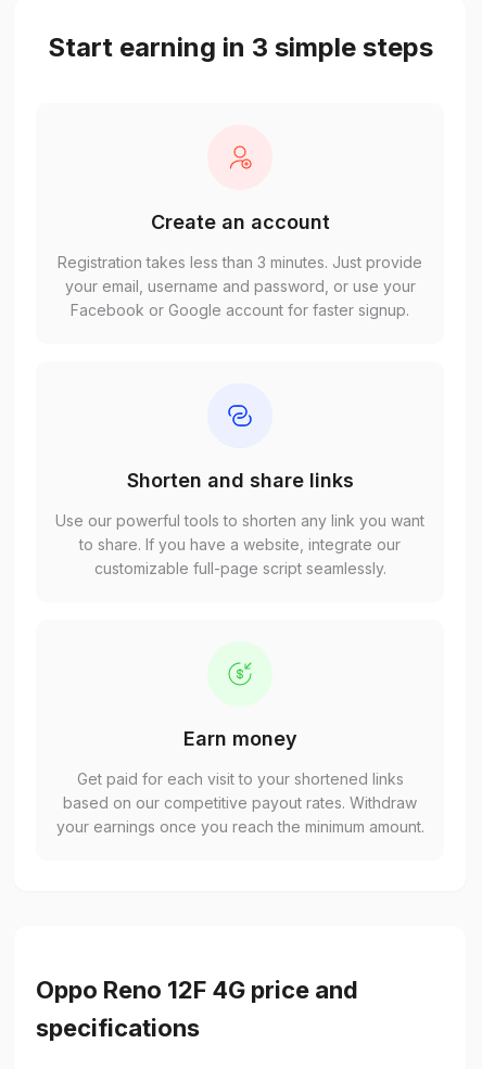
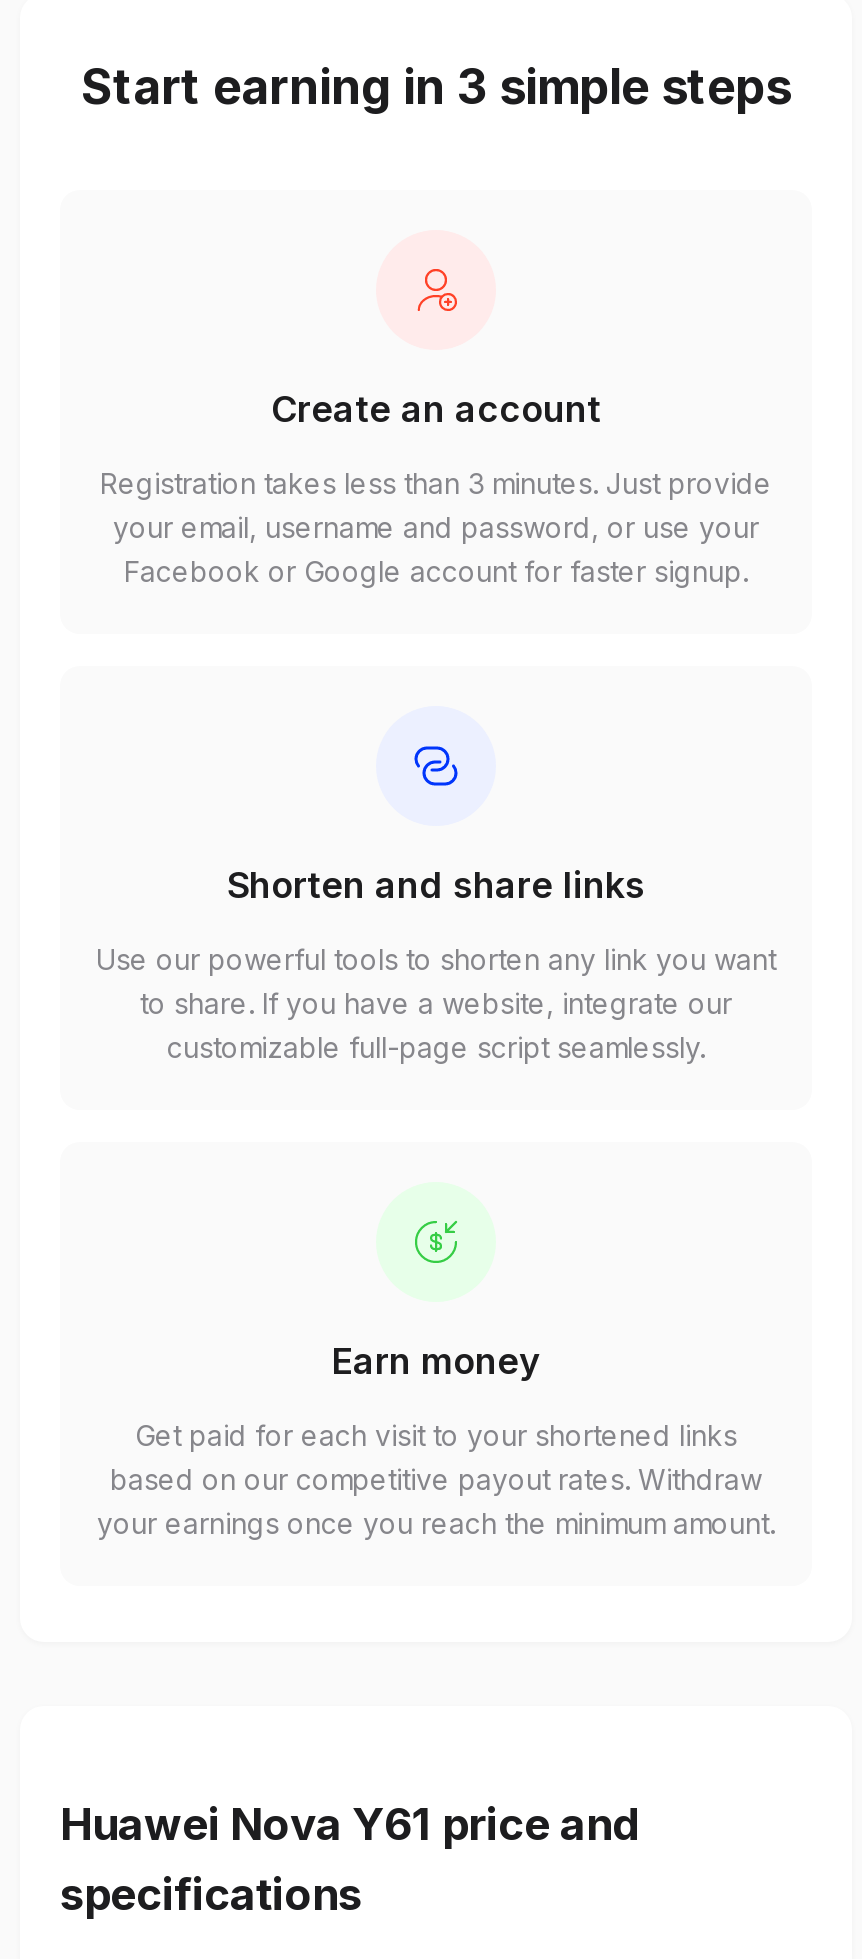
[36,976,358,1004] Oppo Reno 12F 4G price and -> [60,1798,640,1850] Huawei Nova Y61 price and

